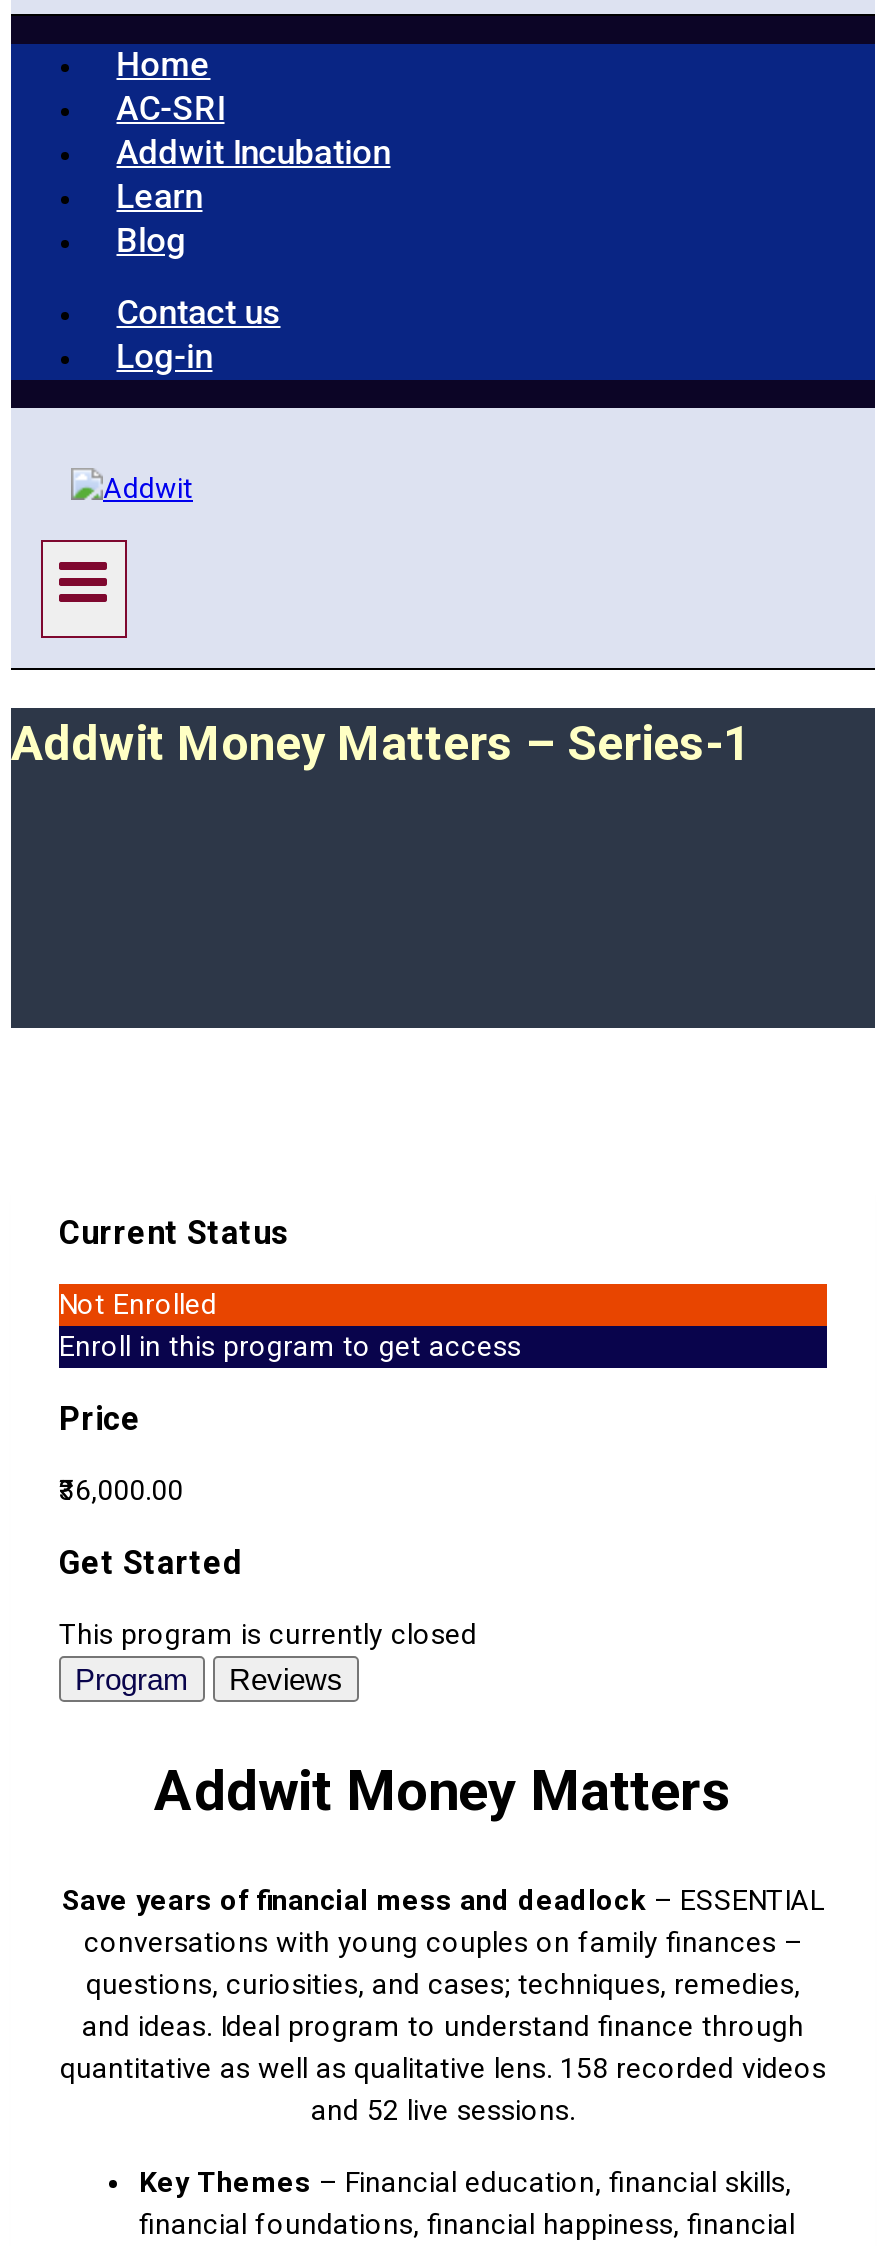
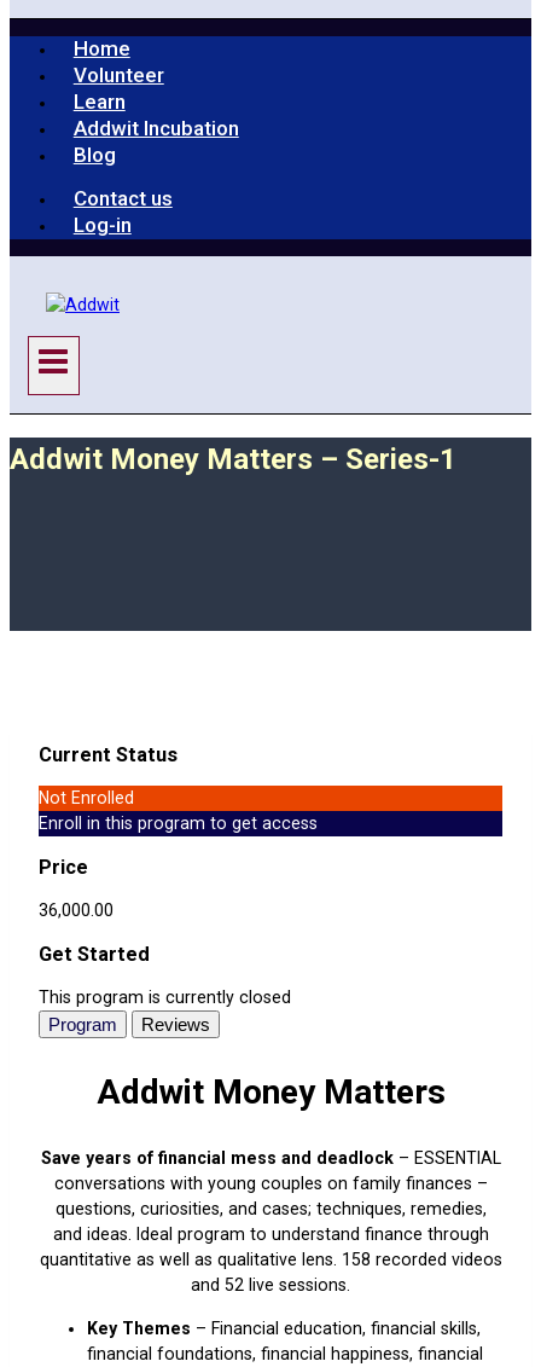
[117,88,225,128] AC-SRI -> [73,63,164,87] Volunteer
moved [117,132,391,172] -> [73,116,239,140]: Addwit Incubation
moved [117,176,203,216] -> [73,90,125,114]: Learn

